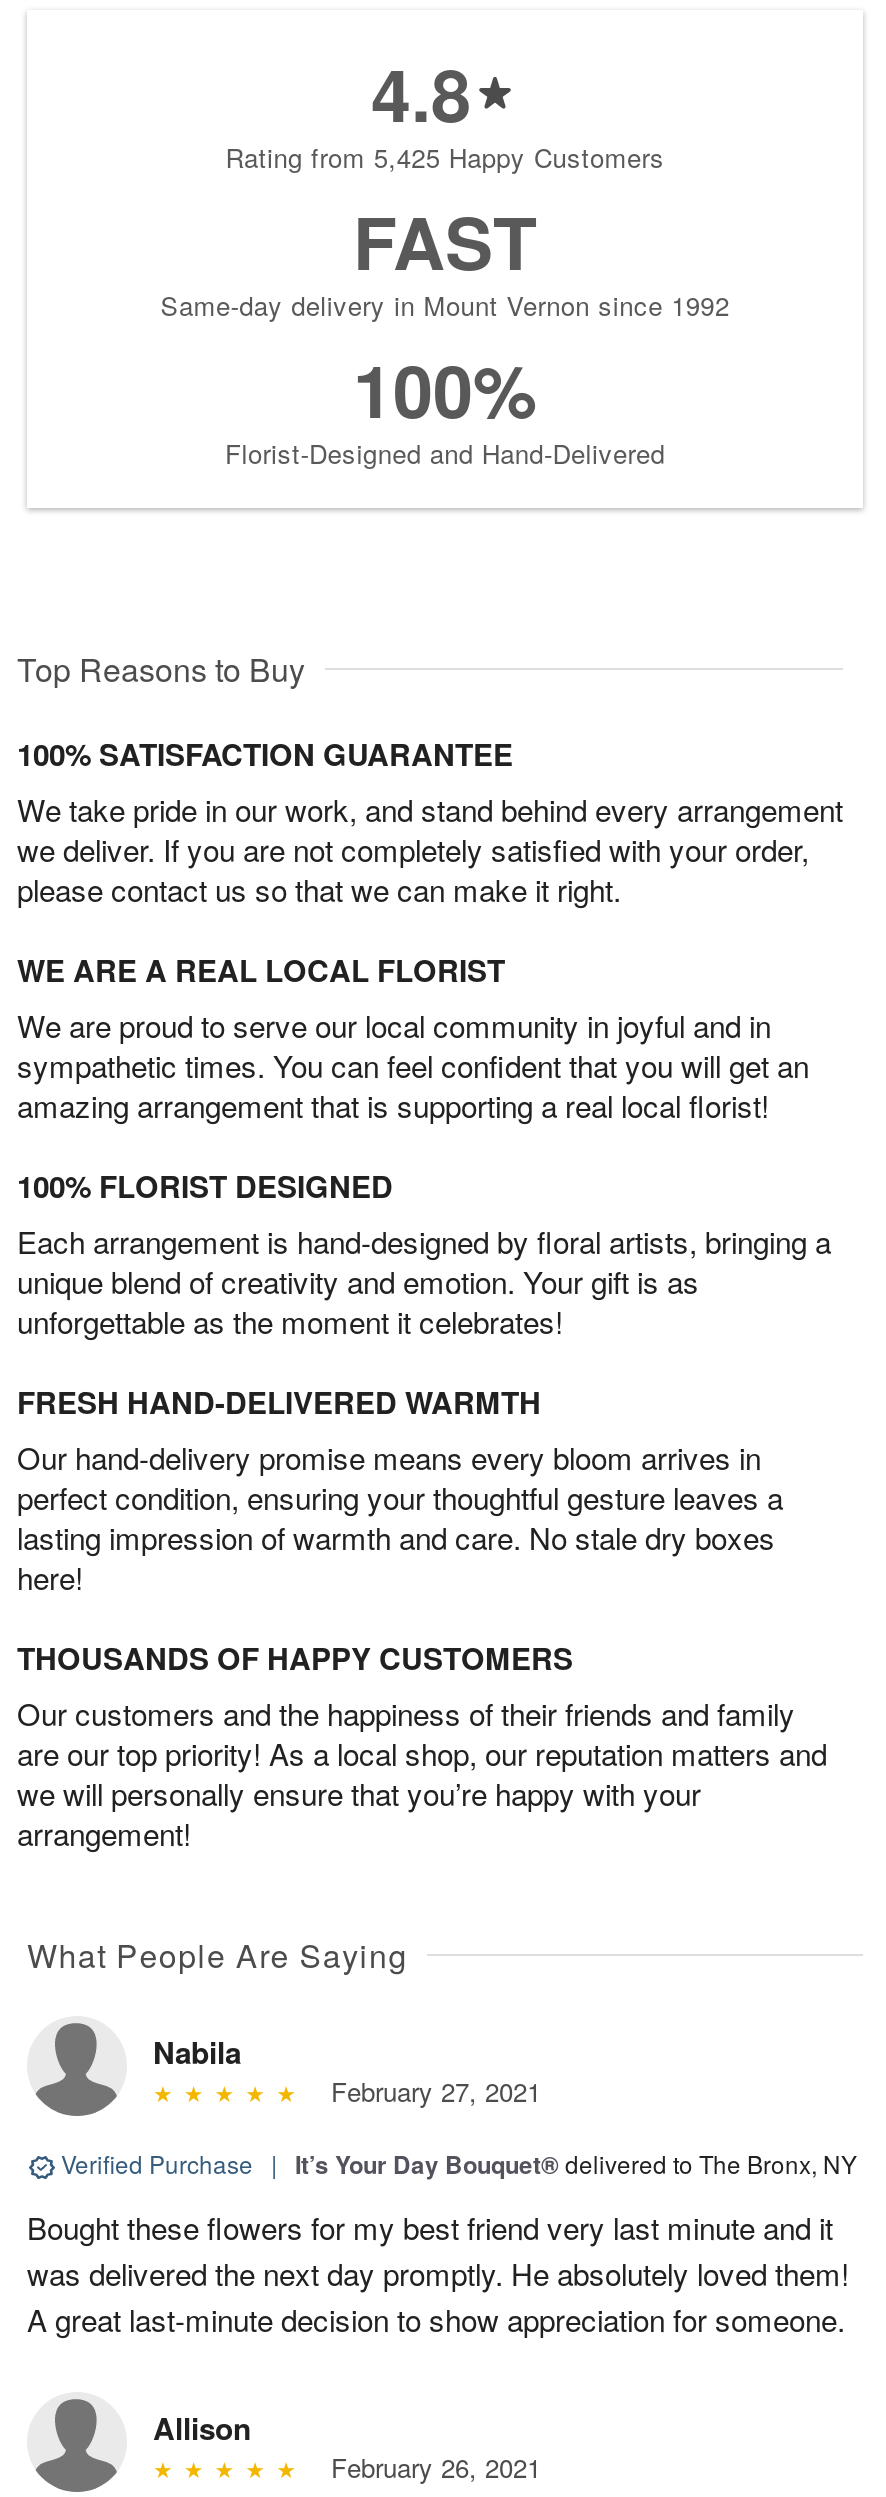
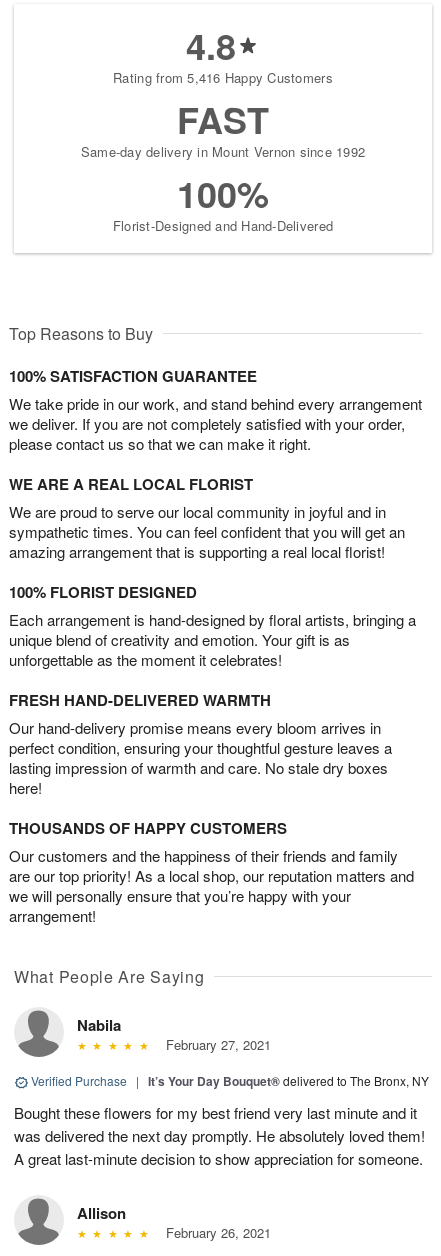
[225,139,665,177] Rating from 5,425 Happy Customers -> [113,68,333,87] Rating from 5,416 Happy Customers

